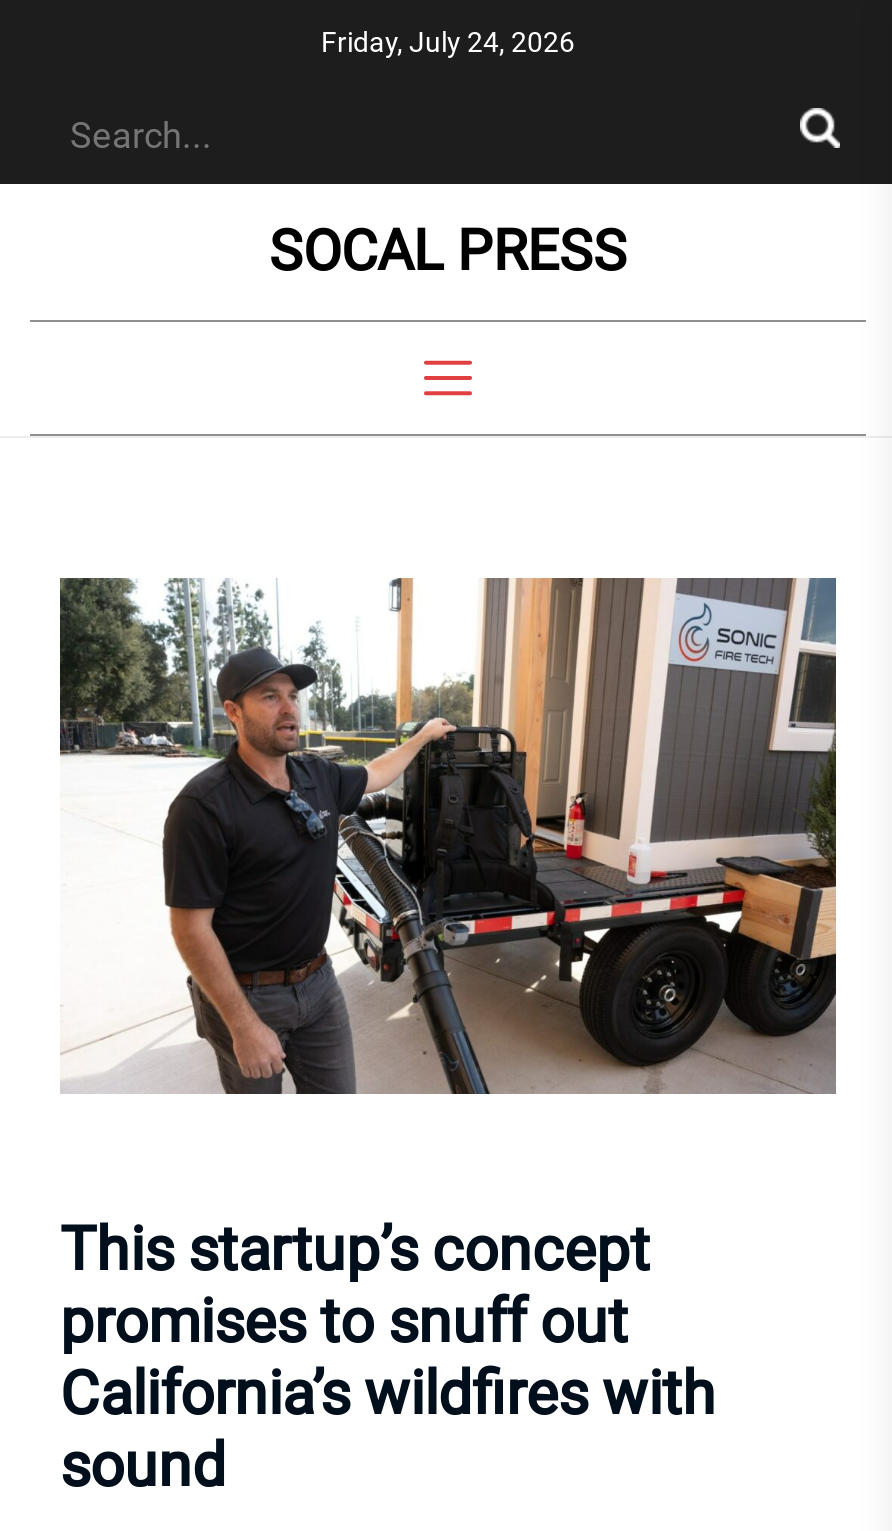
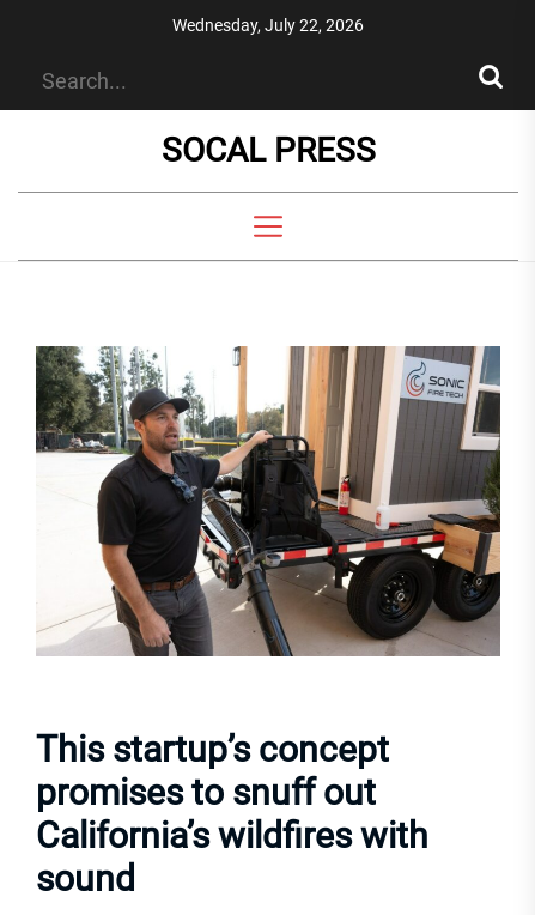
[321,26,575,58] Friday, July 24, 2026 -> [172,16,364,35] Wednesday, July 22, 2026

